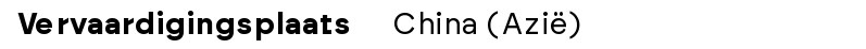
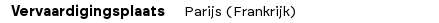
[393,11,580,40] China (Azië) -> [184,5,296,19] Parijs (Frankrijk)

